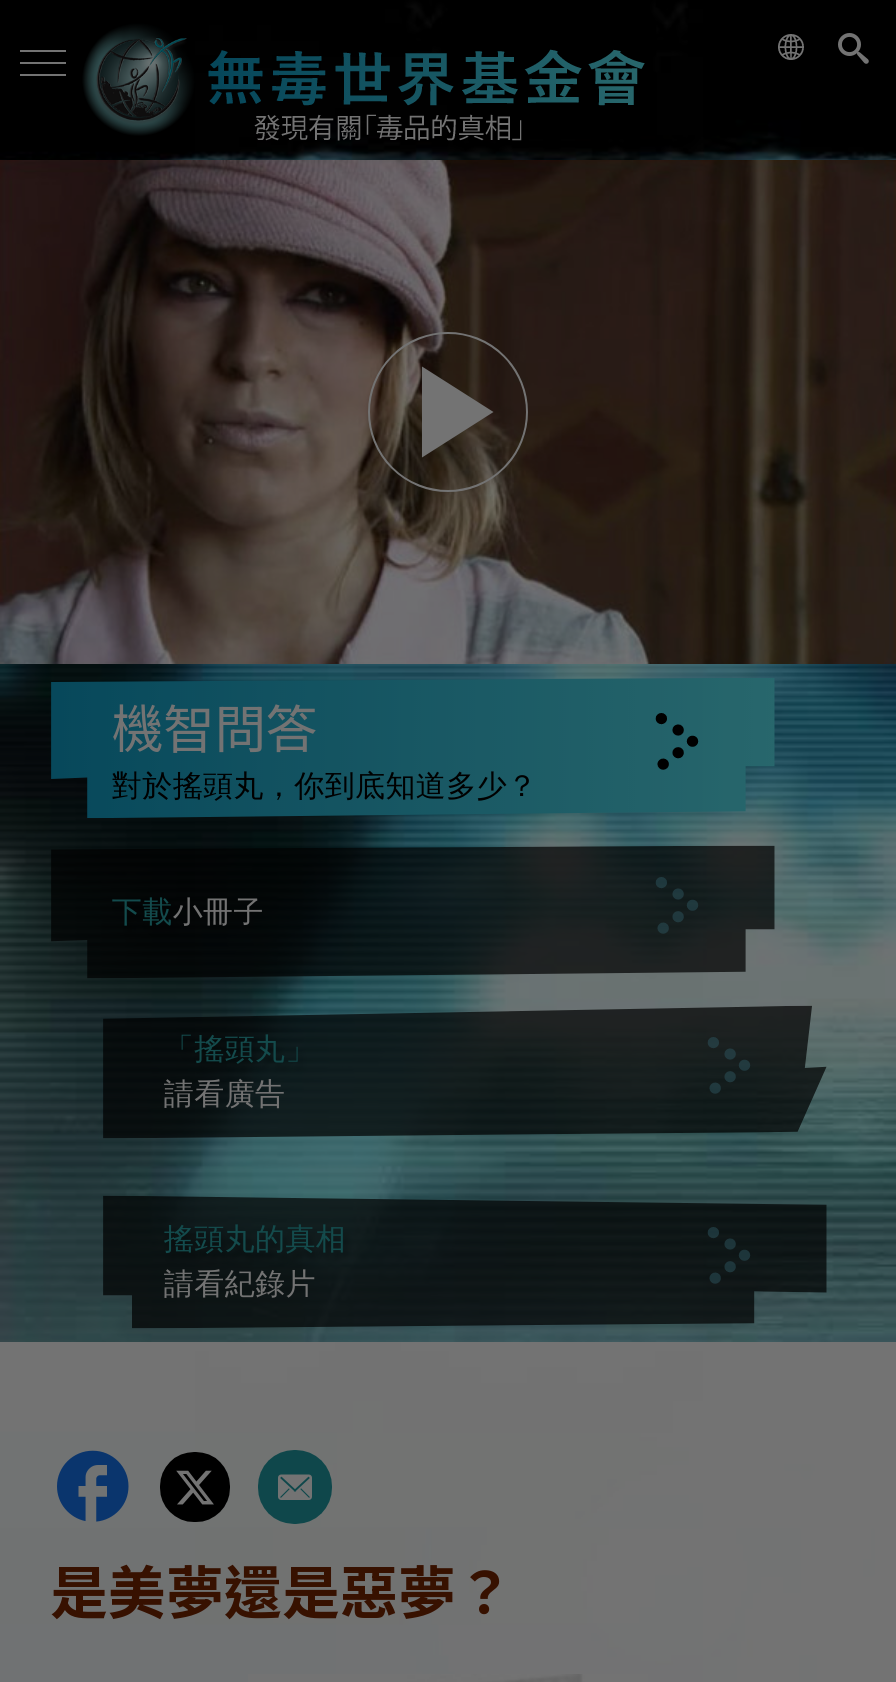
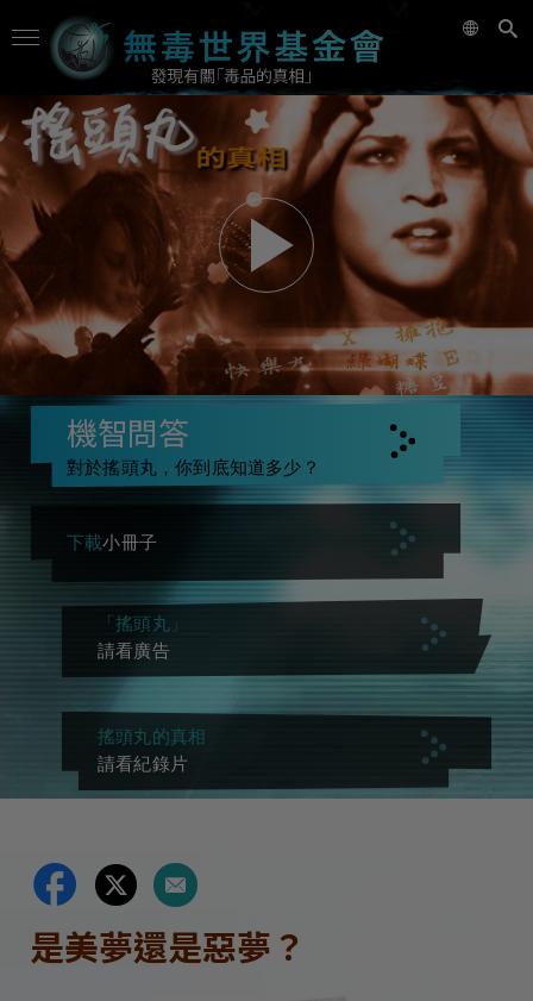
[6,158,890,666] [image] -> [4,94,529,396] [image]

